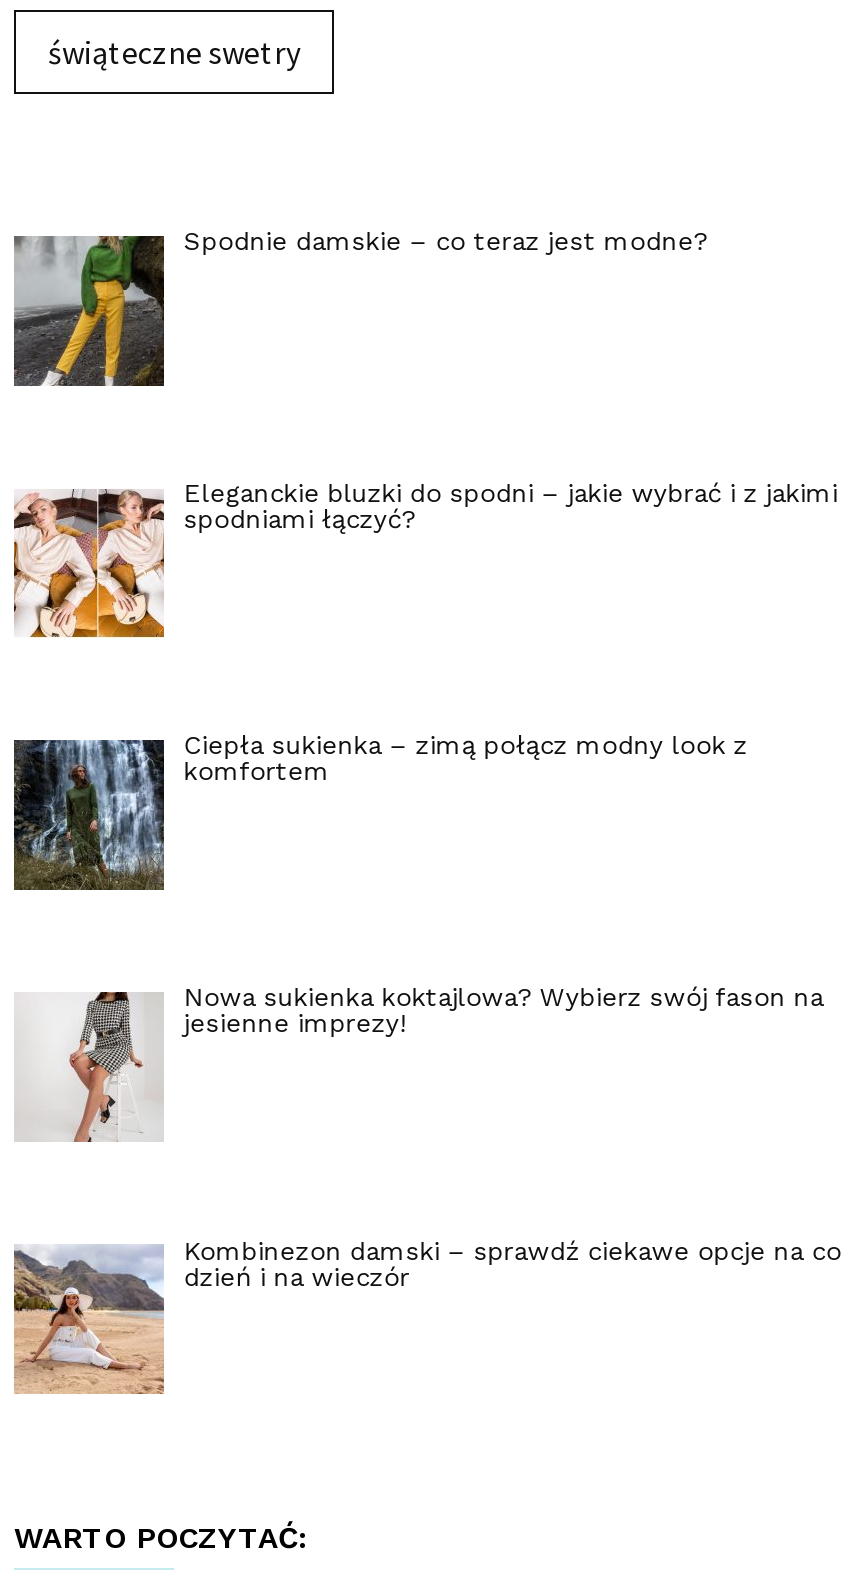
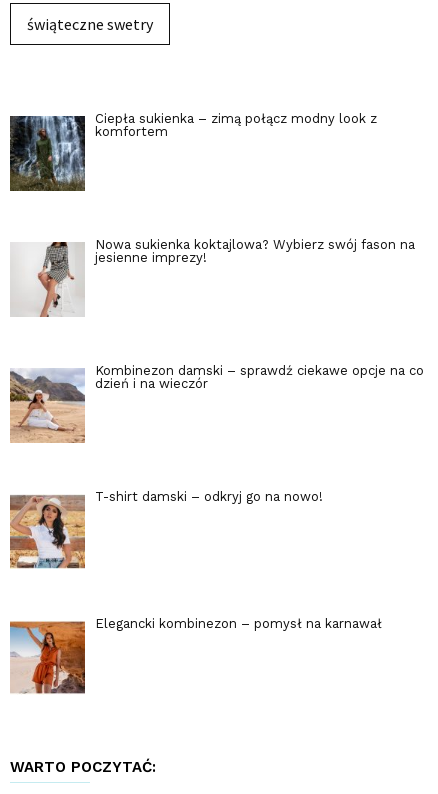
[14,226,708,388] [image] | Spodnie damskie – co teraz jest modne? -> none
[12,478,838,638] [image] | Eleganckie bluzki do spodni – jakie wybrać i z jakimi | spodniami łączyć? -> none
moved [10,730,842,1291] -> [8,111,424,391]: [image] | Ciepła sukienka – zimą połącz modny look z | komfortem | Nowa sukienka koktajlowa? Wybierz swój fason na | jesienne imprezy! | Kombinezon damski – sprawdź ciekawe opcje na co | dzień i na wieczór
moved [10,1242,168,1396] -> [8,367,87,444]: [image]
none -> [9,489,323,569] [image] | T-shirt damski – odkryj go na nowo!
none -> [9,615,382,694] [image] | Elegancki kombinezon – pomysł na karnawał

